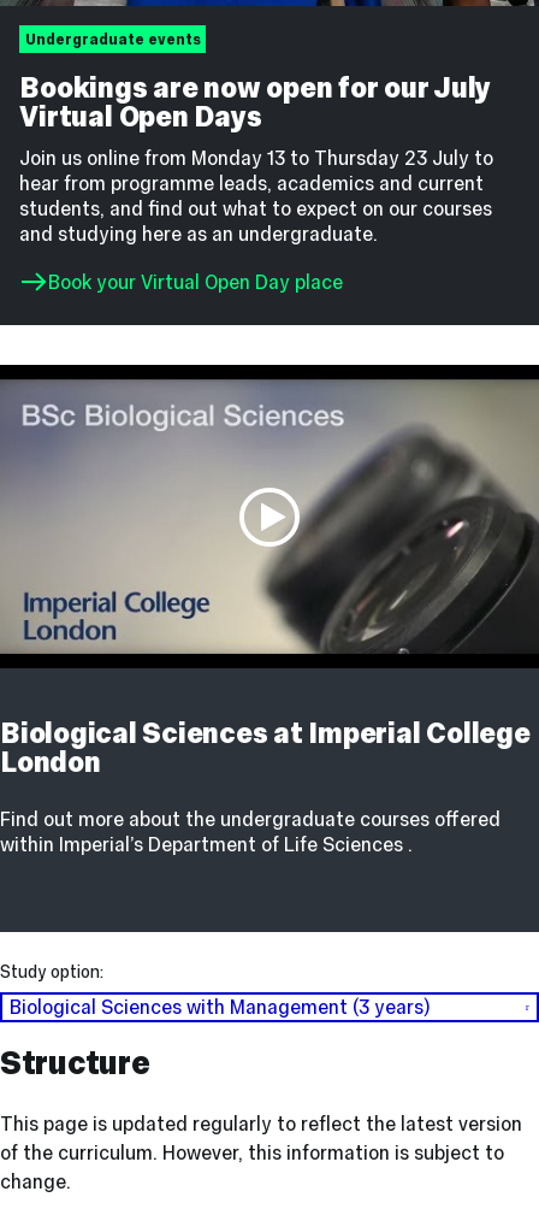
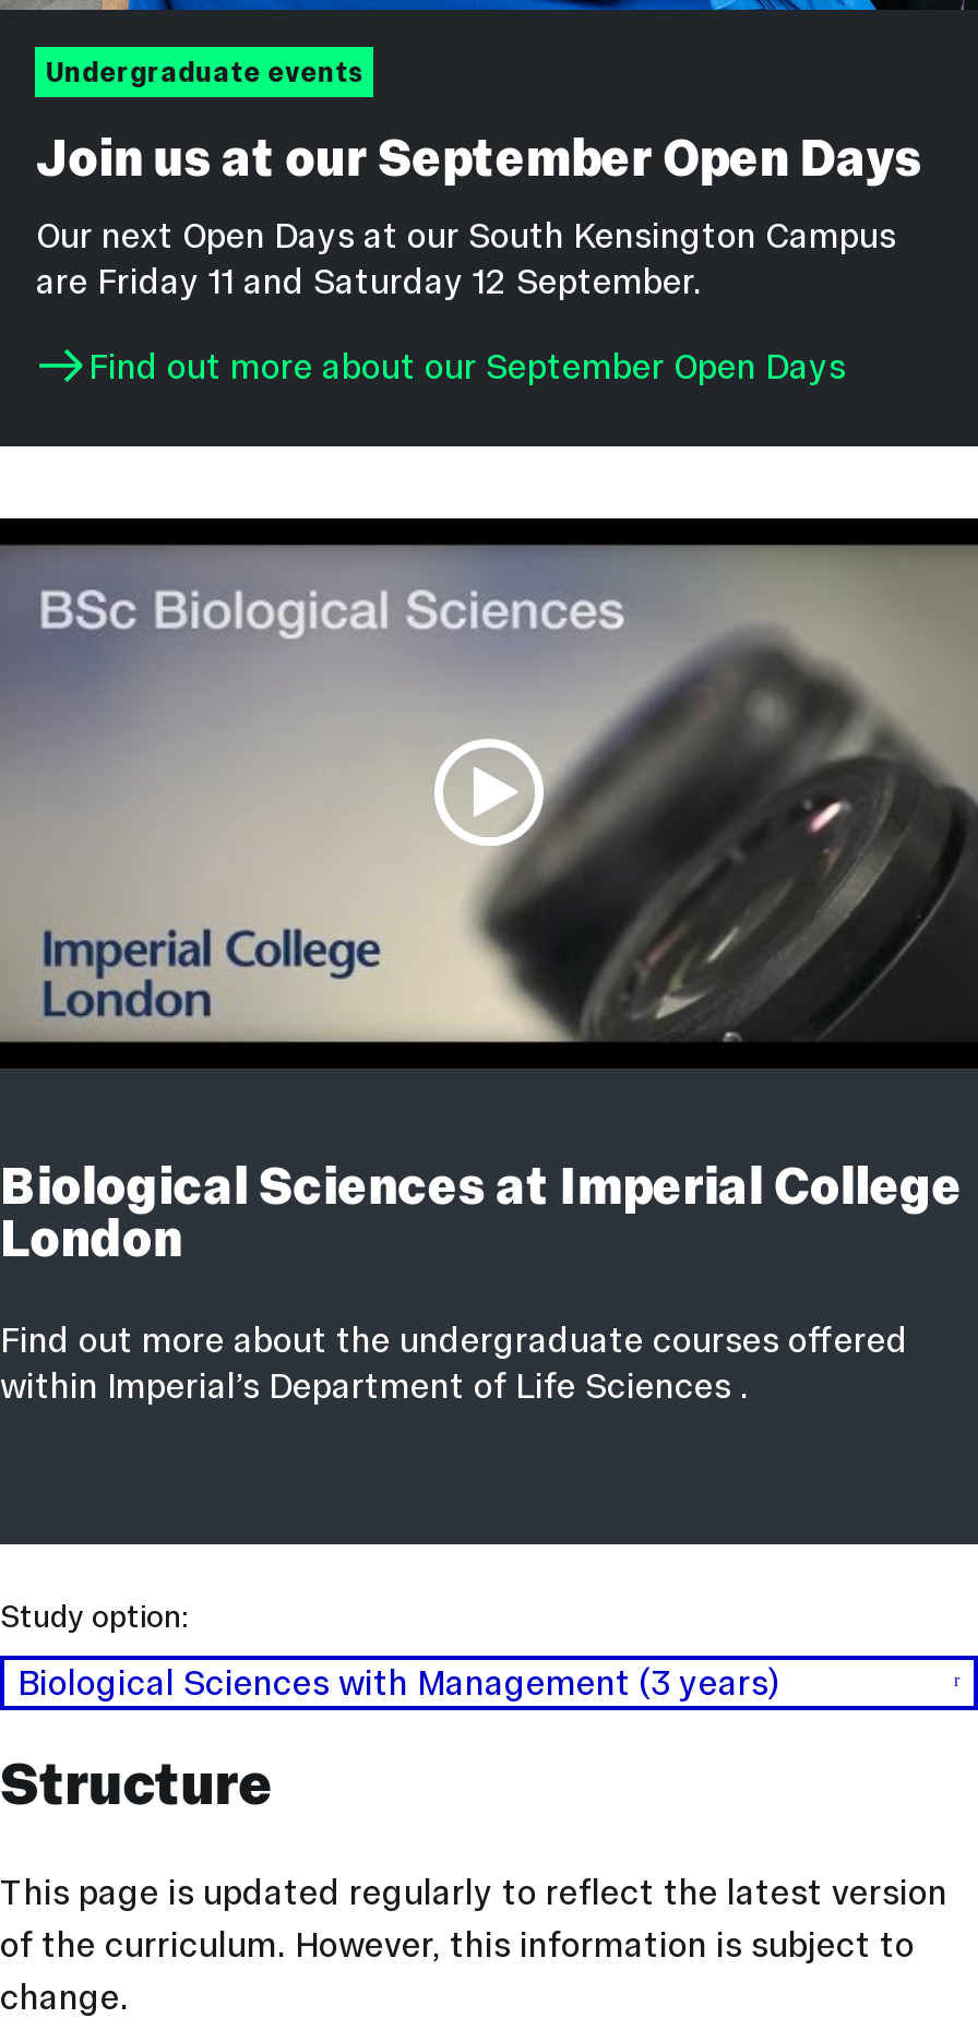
[20,70,494,246] Bookings are now open for our July | Virtual Open Days | Join us online from Monday 13 to Thursday 23 July to | hear from programme leads, academics and current | students, and find out what to expect on our courses | and studying here as an undergraduate. -> [36,126,922,302] Join us at our September Open Days | Our next Open Days at our South Kensington Campus | are Friday 11 and Saturday 12 September.
[49,269,343,293] Book your Virtual Open Day place -> [88,344,846,388] Find out more about our September Open Days

